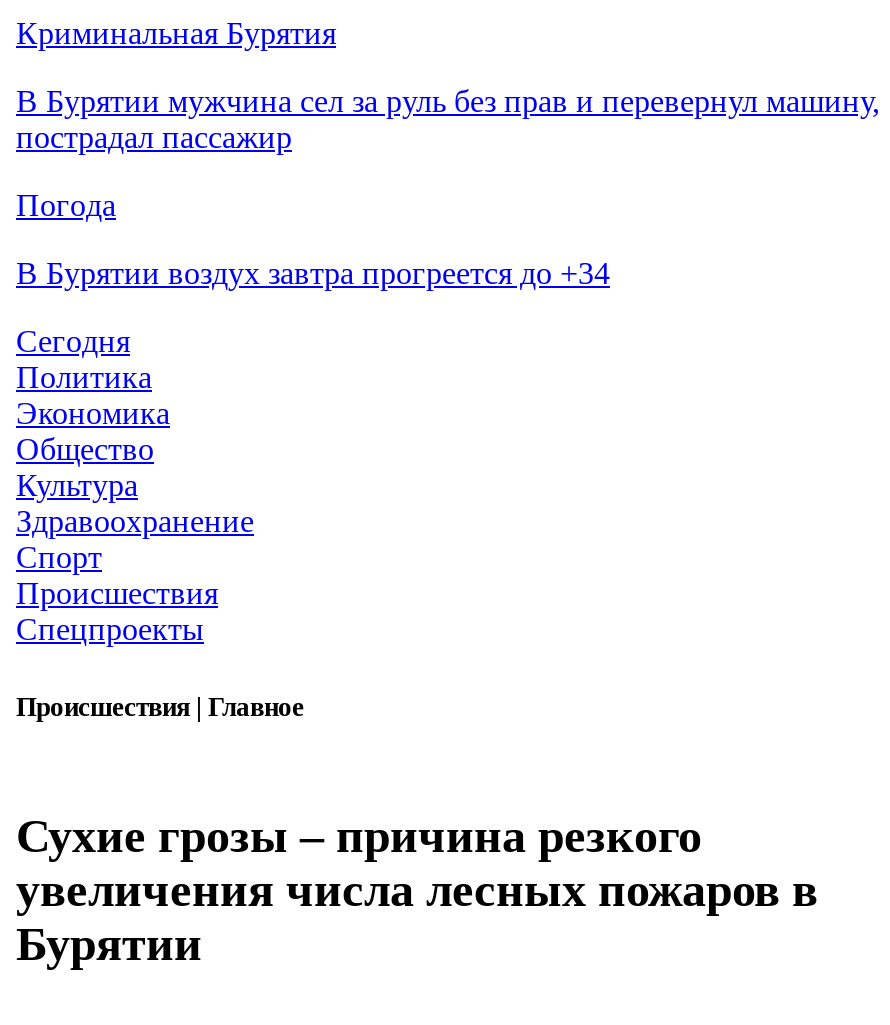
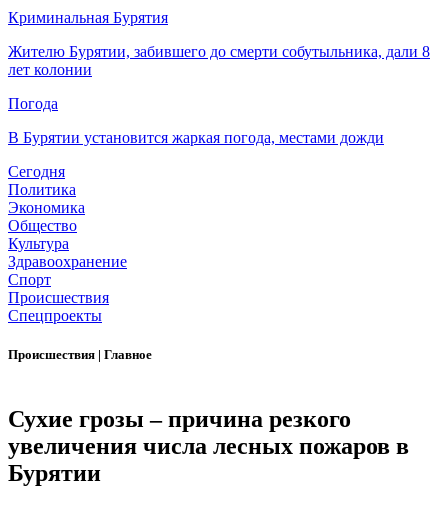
[16,85,880,155] В Бурятии мужчина сел за руль без прав и перевернул машину, | пострадал пассажир -> [8,43,430,78] Жителю Бурятии, забившего до смерти собутыльника, дали 8 | лет колонии
[16,257,610,291] В Бурятии воздух завтра прогреется до +34 -> [8,129,384,146] В Бурятии установится жаркая погода, местами дожди

